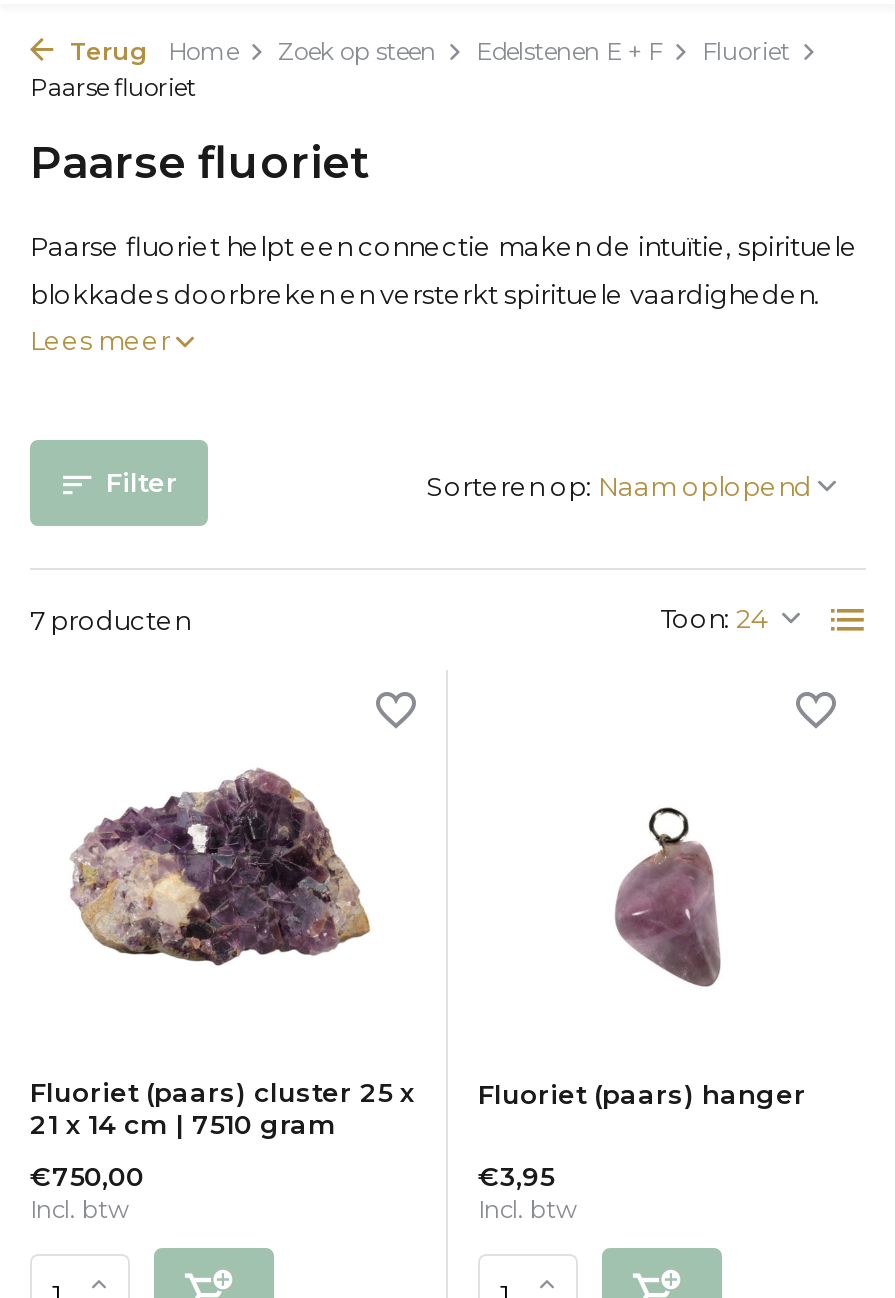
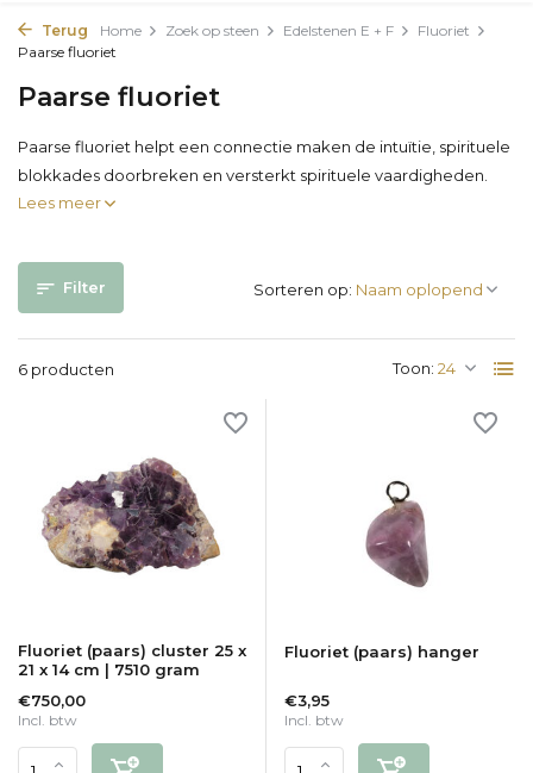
[30,604,190,636] 7 producten -> [18,360,114,379] 6 producten

